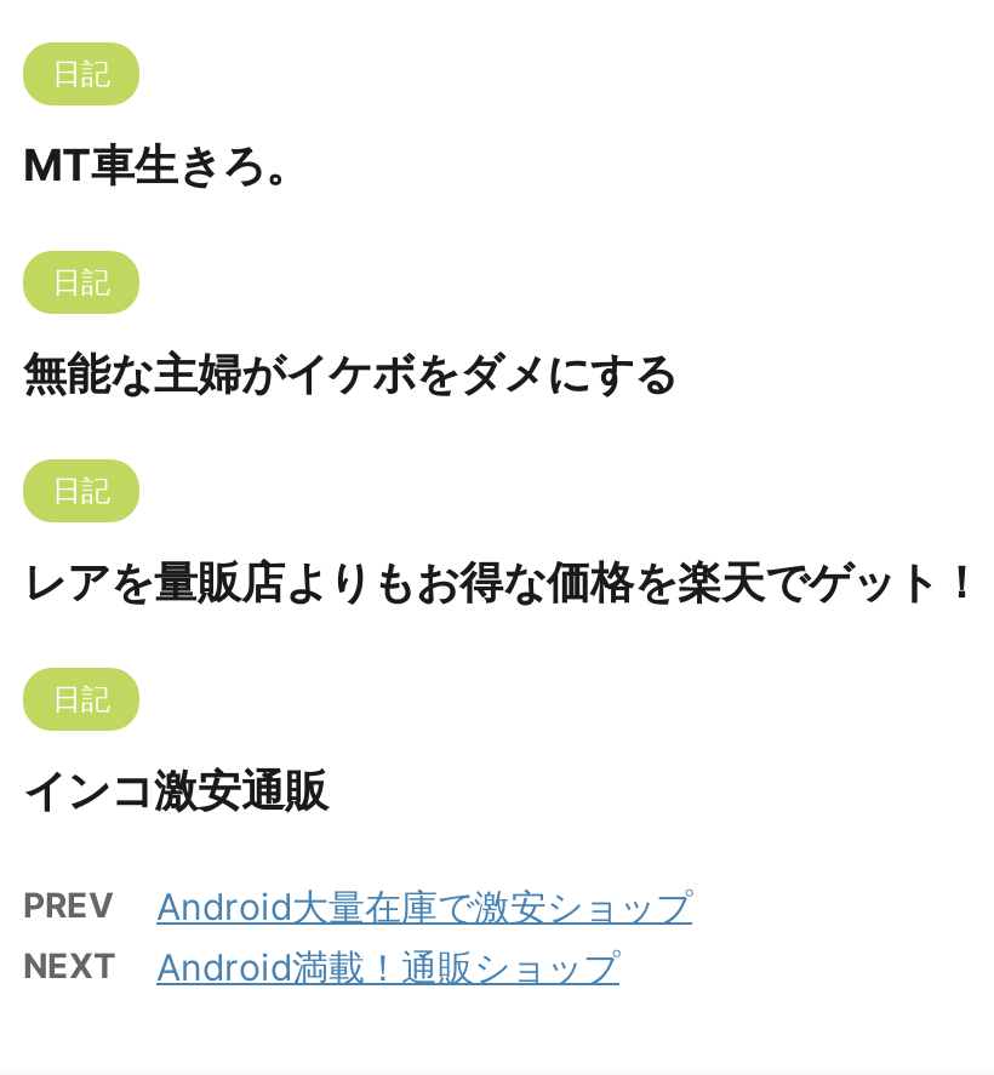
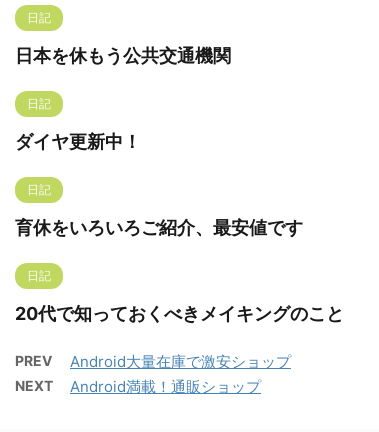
[23,139,309,190] MT車生きろ。 -> [15,45,231,66] 日本を休もう公共交通機関
[23,347,678,398] 無能な主婦がイケボをダメにする -> [15,131,141,152] ダイヤ更新中！
[23,556,983,606] レアを量販店よりもお得な価格を楽天でゲット！ -> [15,217,303,238] 育休をいろいろご紹介、最安値です
[23,764,329,815] インコ激安通販 -> [15,303,344,324] 20代で知っておくべきメイキングのこと

